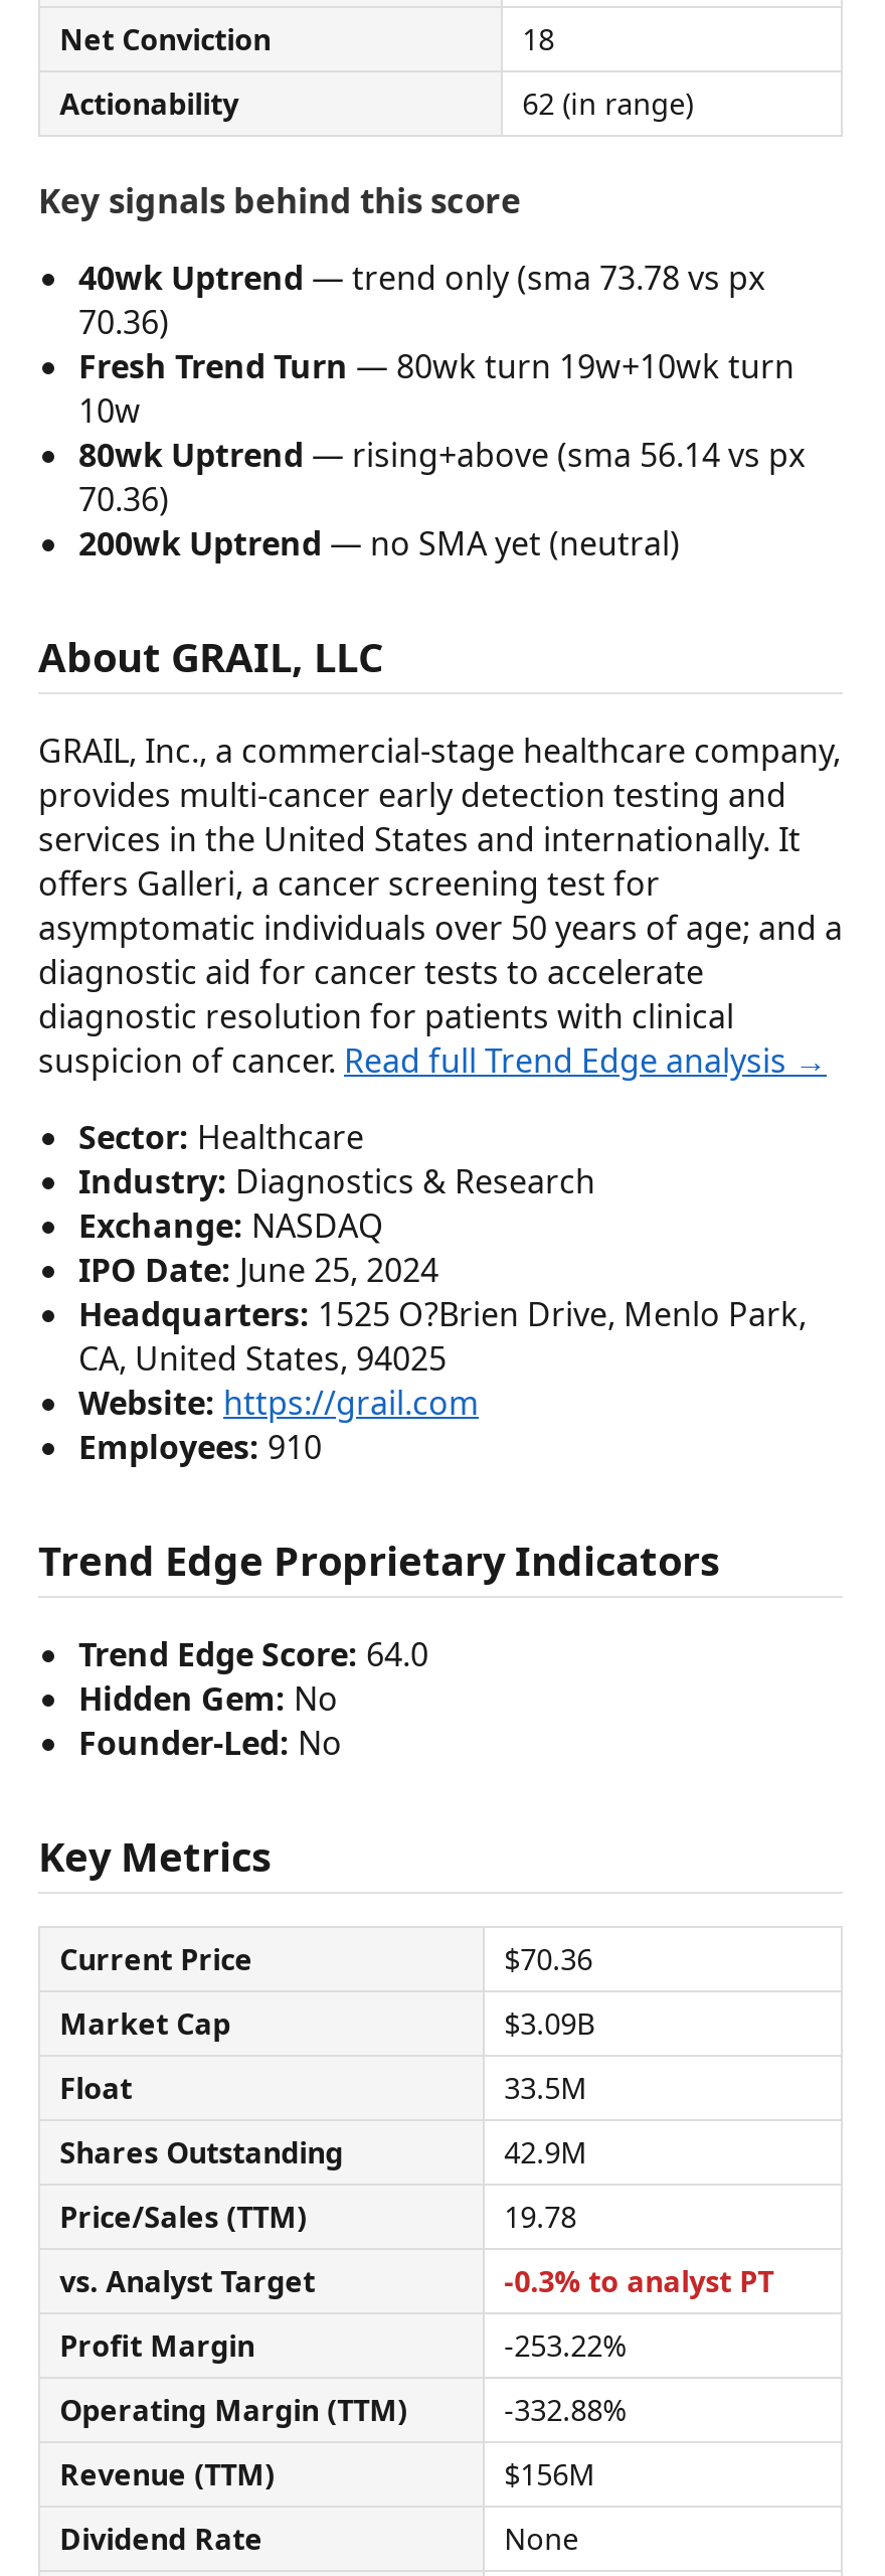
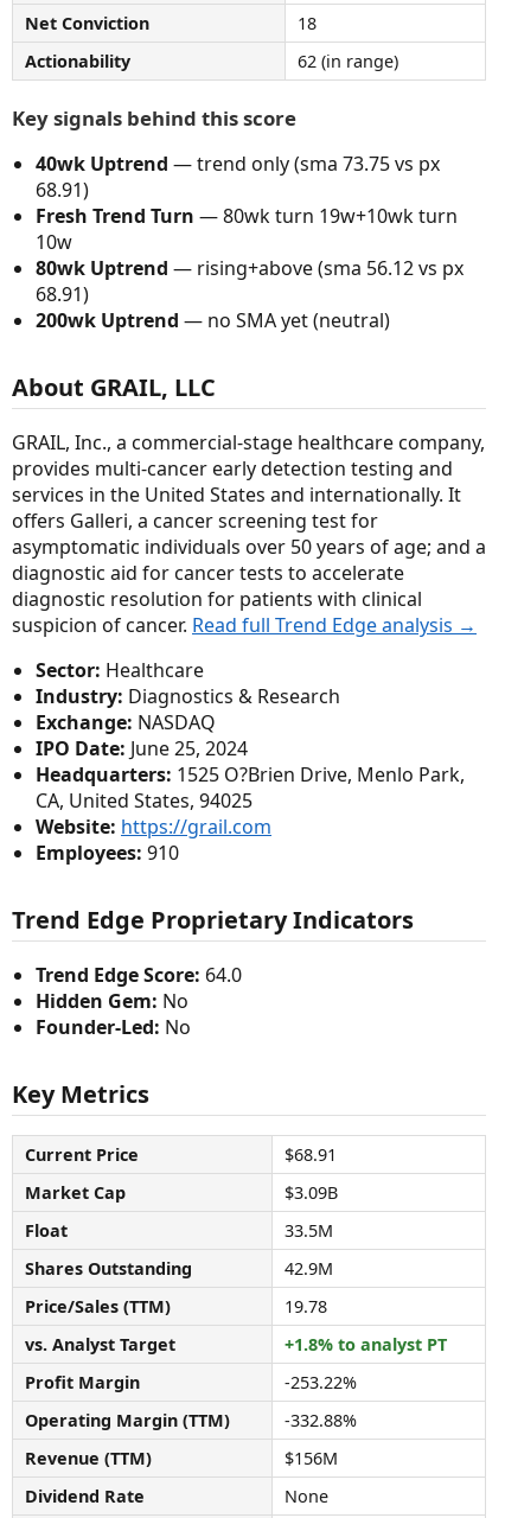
[78,256,764,301] 40wk Uptrend — trend only (sma 73.78 vs px -> [36,151,440,177] 40wk Uptrend — trend only (sma 73.75 vs px
[78,301,169,345] 70.36) -> [36,177,89,203] 68.91)
[78,433,805,478] 80wk Uptrend — rising+above (sma 56.14 vs px -> [36,255,464,282] 80wk Uptrend — rising+above (sma 56.12 vs px
[78,478,169,522] 70.36) -> [36,282,89,308] 68.91)
[504,1940,593,1979] $70.36 -> [284,1143,336,1166] $68.91
[504,2262,774,2301] -0.3% to analyst PT -> [284,1333,446,1356] +1.8% to analyst PT

